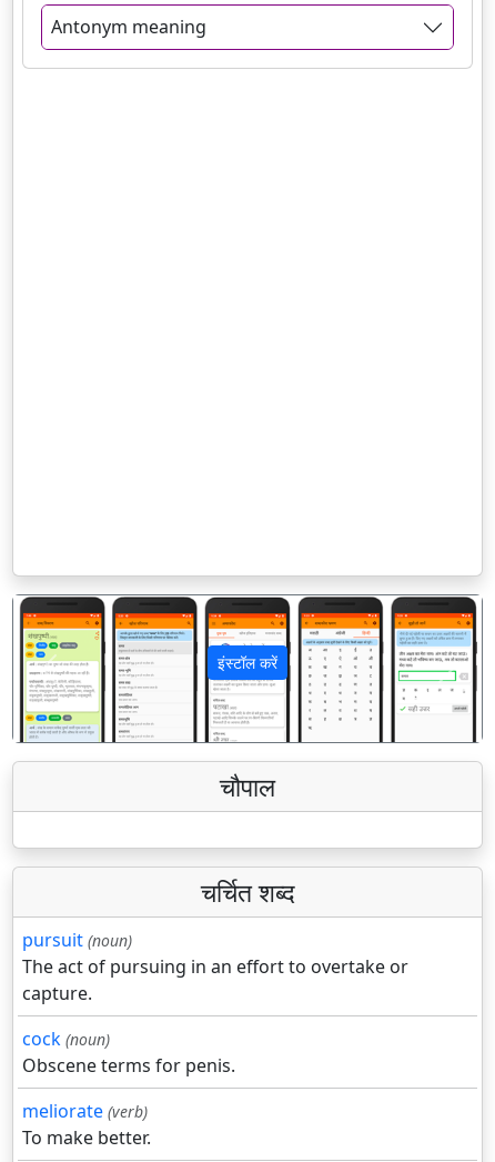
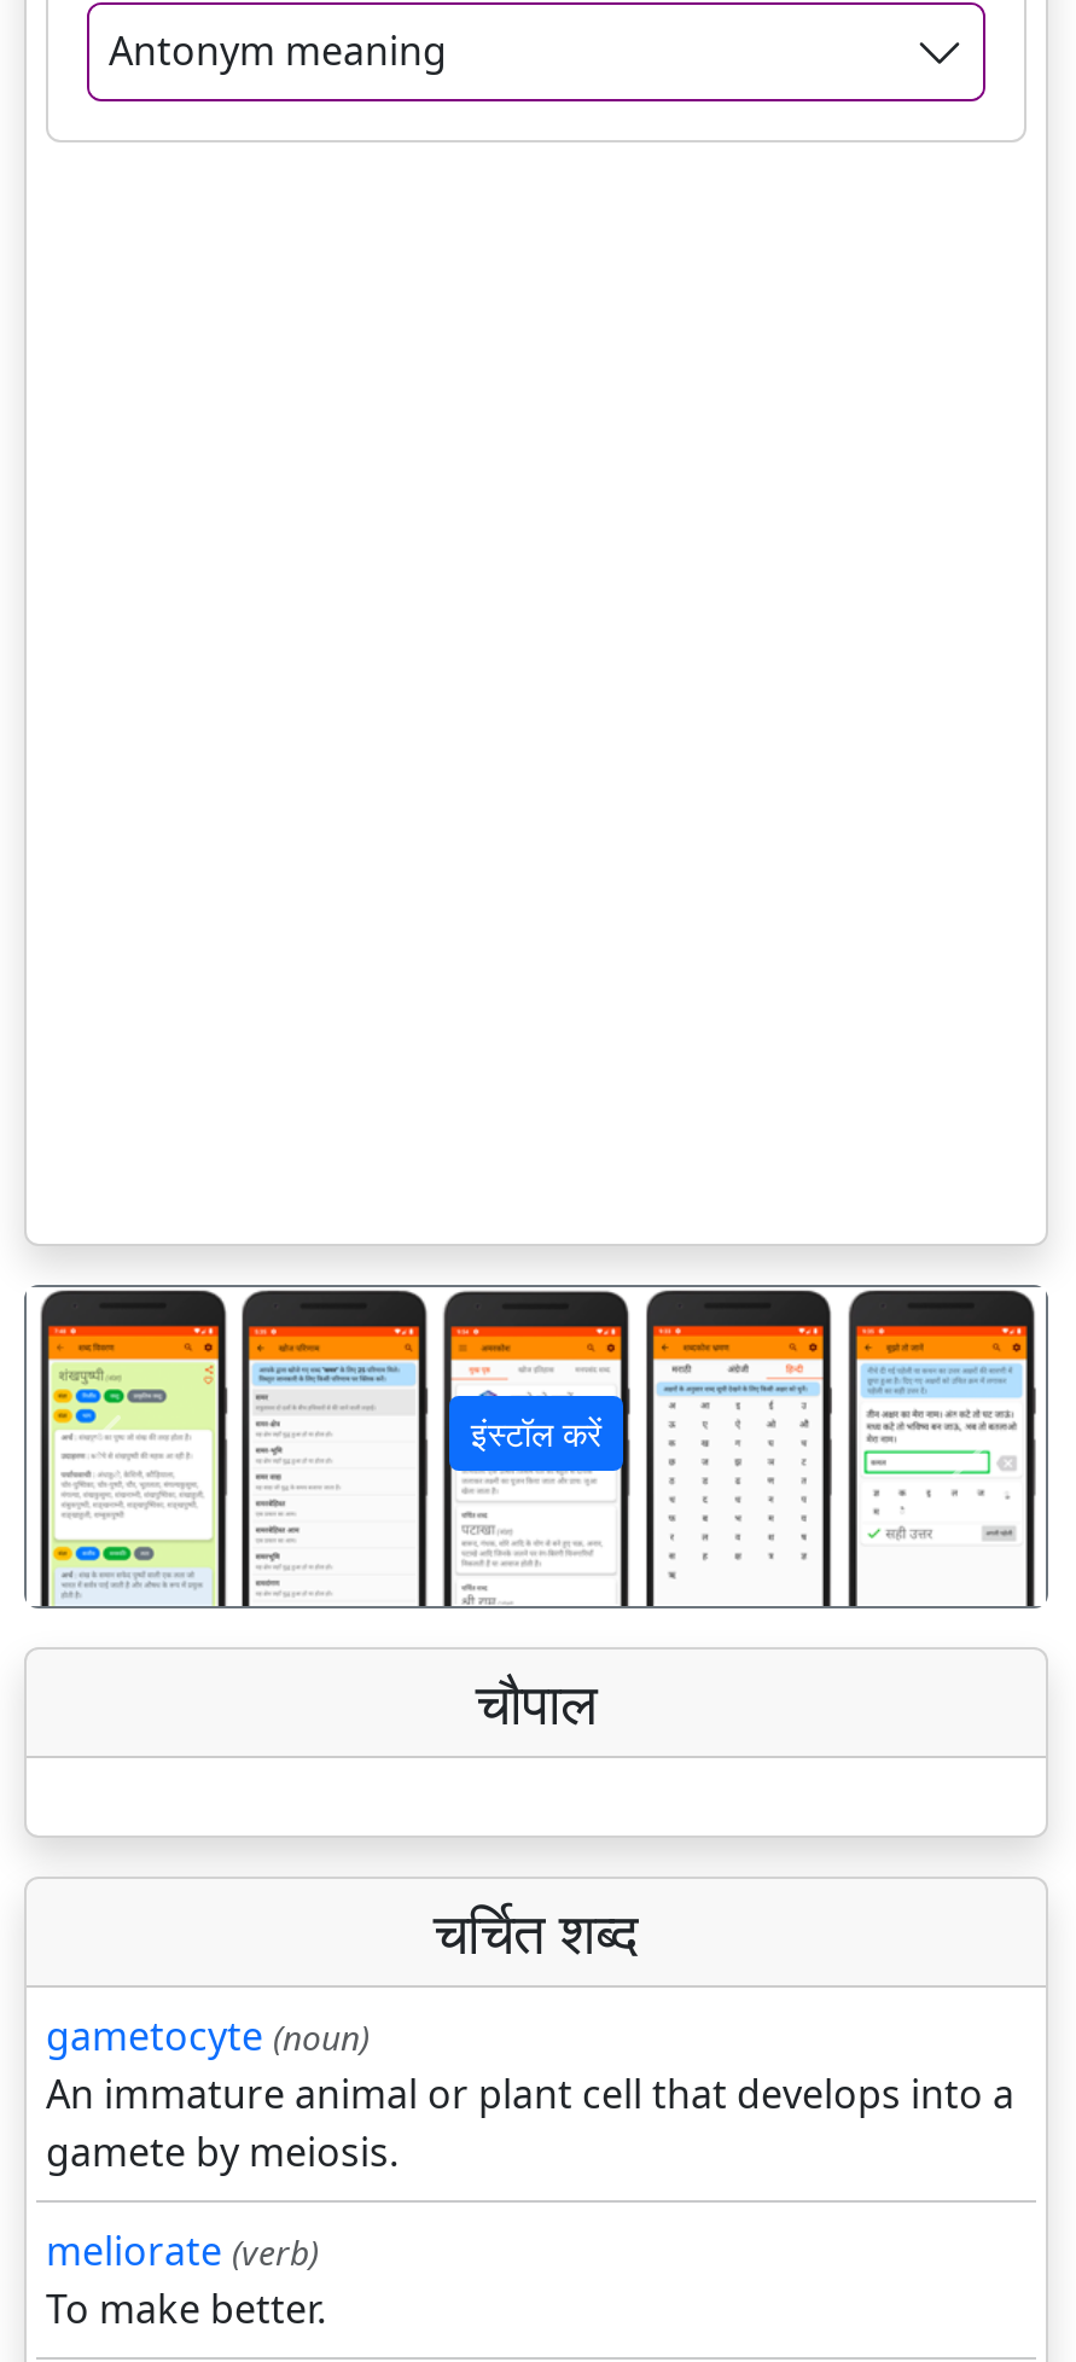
[22,928,408,1078] pursuit (noun) | The act of pursuing in an effort to overtake or | capture. | cock (noun) | Obscene terms for penis. -> [46,2010,1014,2179] gametocyte (noun) | An immature animal or plant cell that develops into a | gamete by meiosis.

